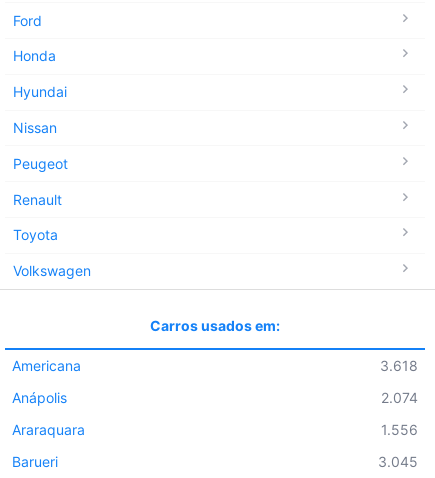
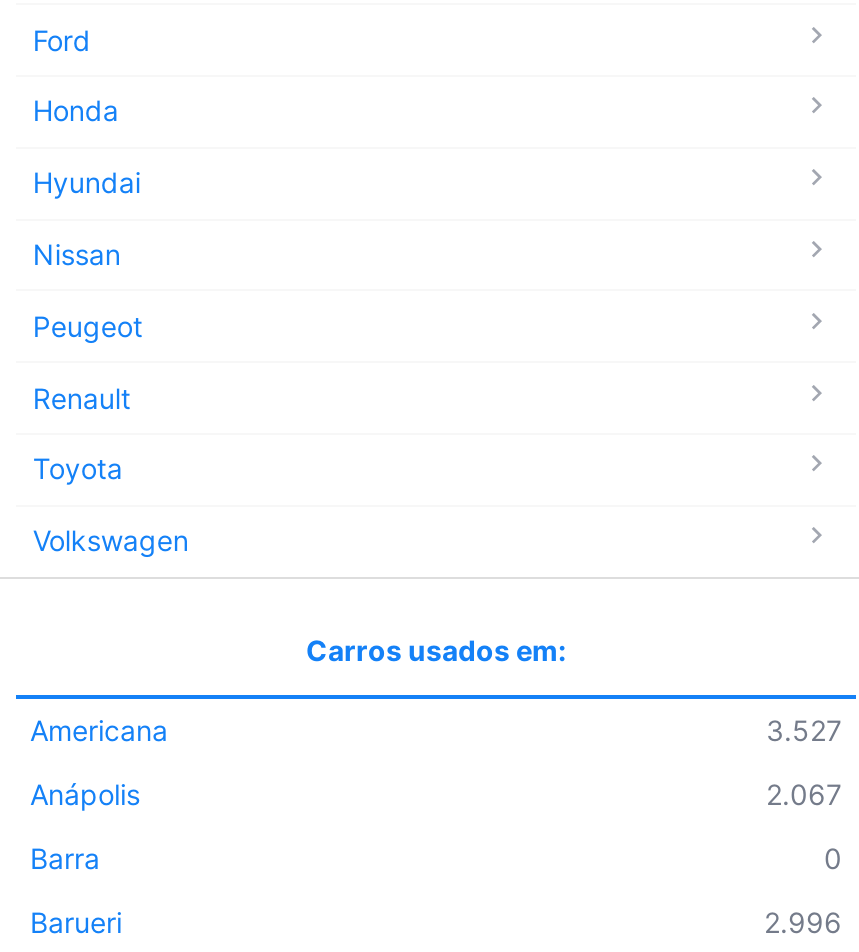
[380,357,418,374] 3.618 -> [766,712,842,746] 3.527
[381,389,418,406] 2.074 -> [766,776,842,810] 2.067
[12,421,418,438] Araraquara | 1.556 -> [30,840,842,874] Barra | 0
[378,453,418,470] 3.045 -> [764,904,842,938] 2.996

